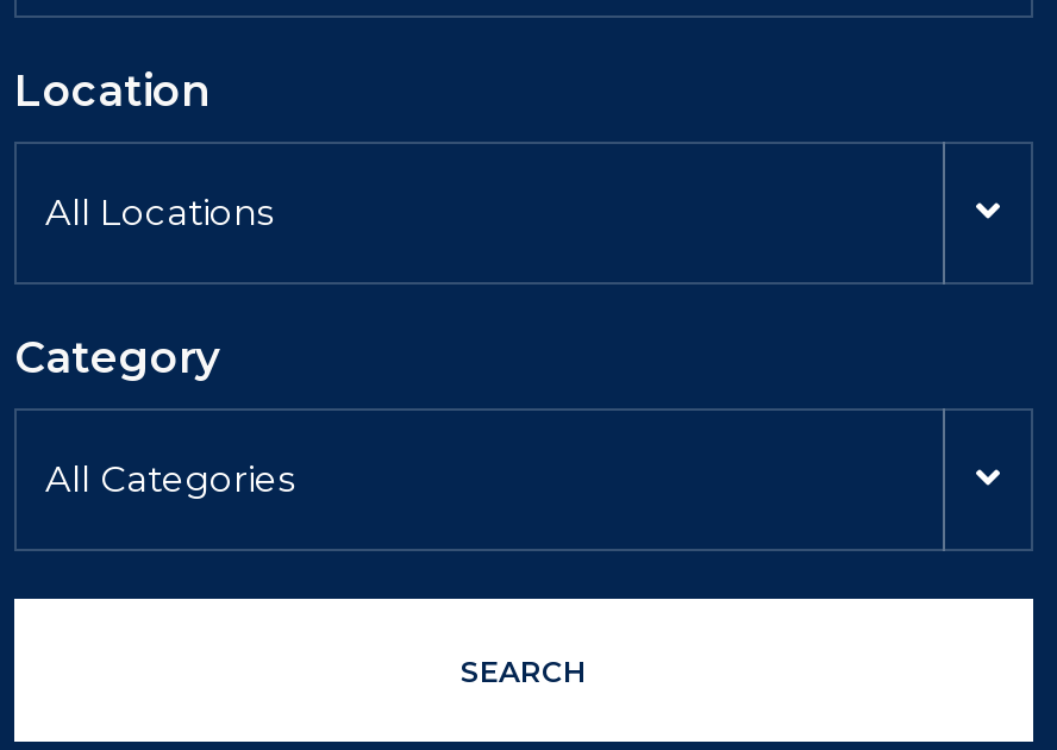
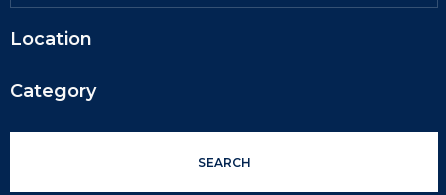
[45,189,274,235] All Locations -> none
[45,456,295,501] All Categories -> none

